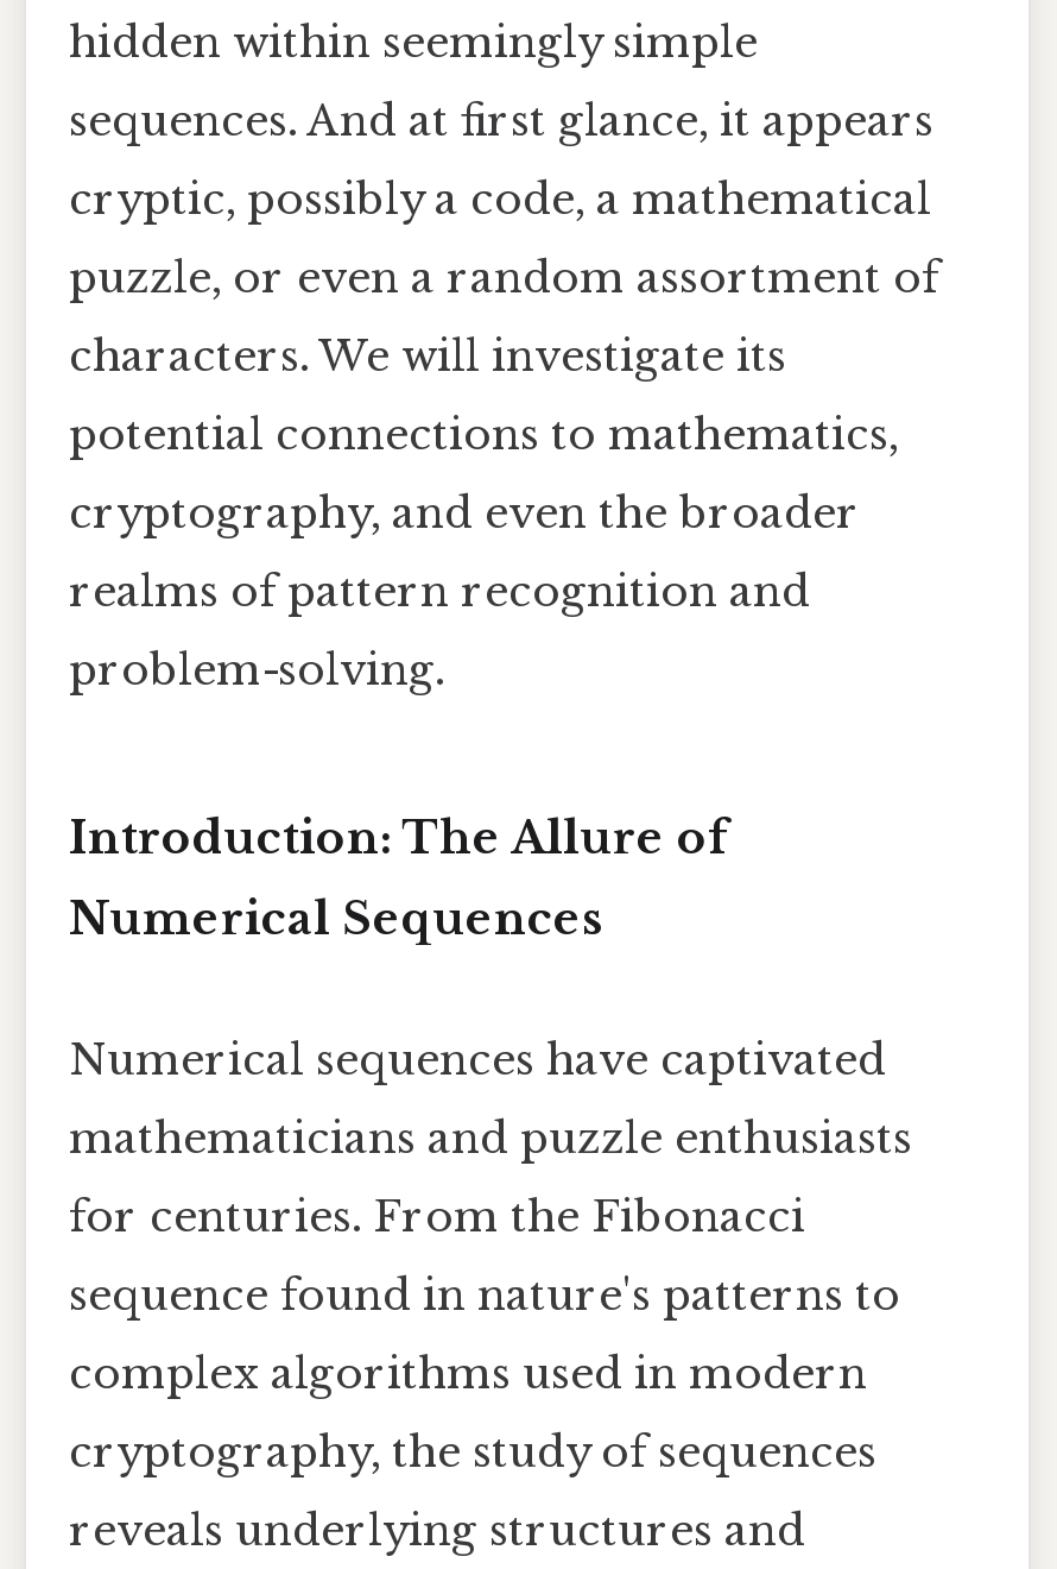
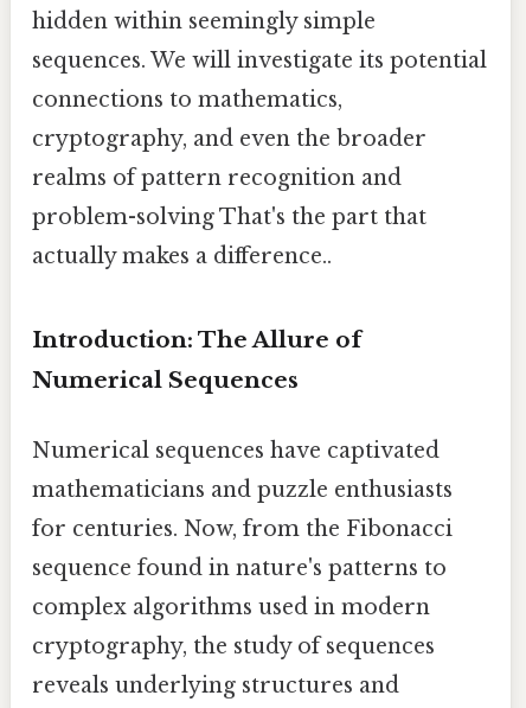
[69,95,938,461] sequences. And at first glance, it appears | cryptic, possibly a code, a mathematical | puzzle, or even a random assortment of | characters. We will investigate its | potential connections to mathematics, -> [32,47,487,113] sequences. We will investigate its potential | connections to mathematics,
moved [69,487,860,618] -> [32,126,426,191]: cryptography, and even the broader | realms of pattern recognition and
[69,644,444,696] problem-solving. -> [32,204,426,269] problem-solving That's the part that | actually makes a difference..
[69,1191,805,1243] for centuries. From the Fibonacci -> [32,516,453,542] for centuries. Now, from the Fibonacci

